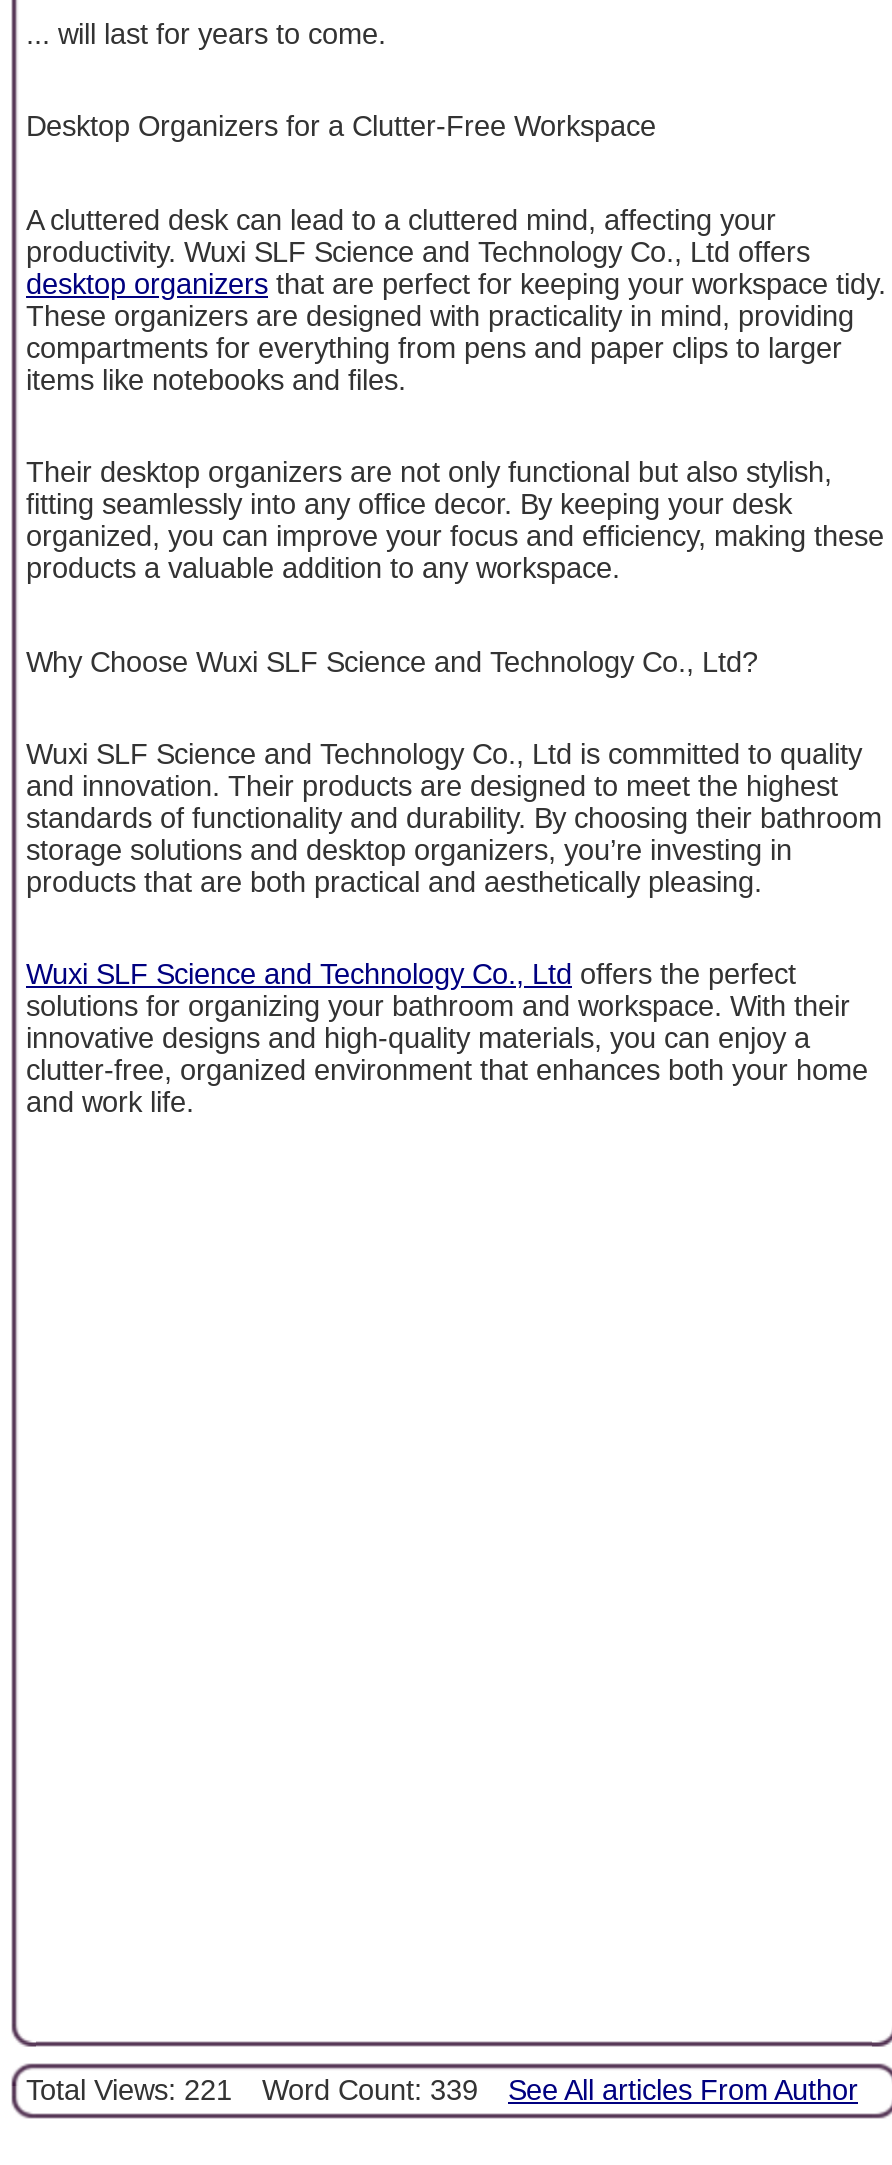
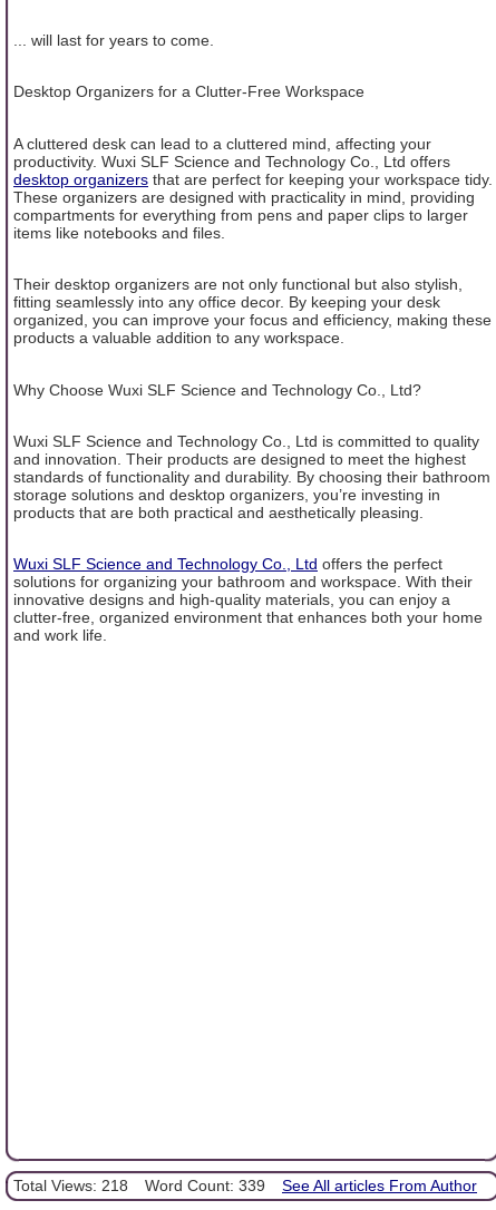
[26,2073,858,2105] Total Views: 221 Word Count: 339 See All articles From Author -> [13,1176,477,1194] Total Views: 218 Word Count: 339 See All articles From Author

